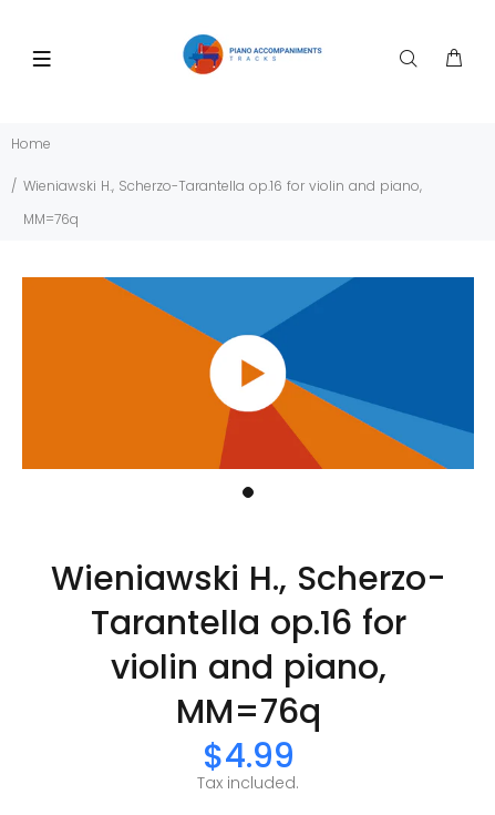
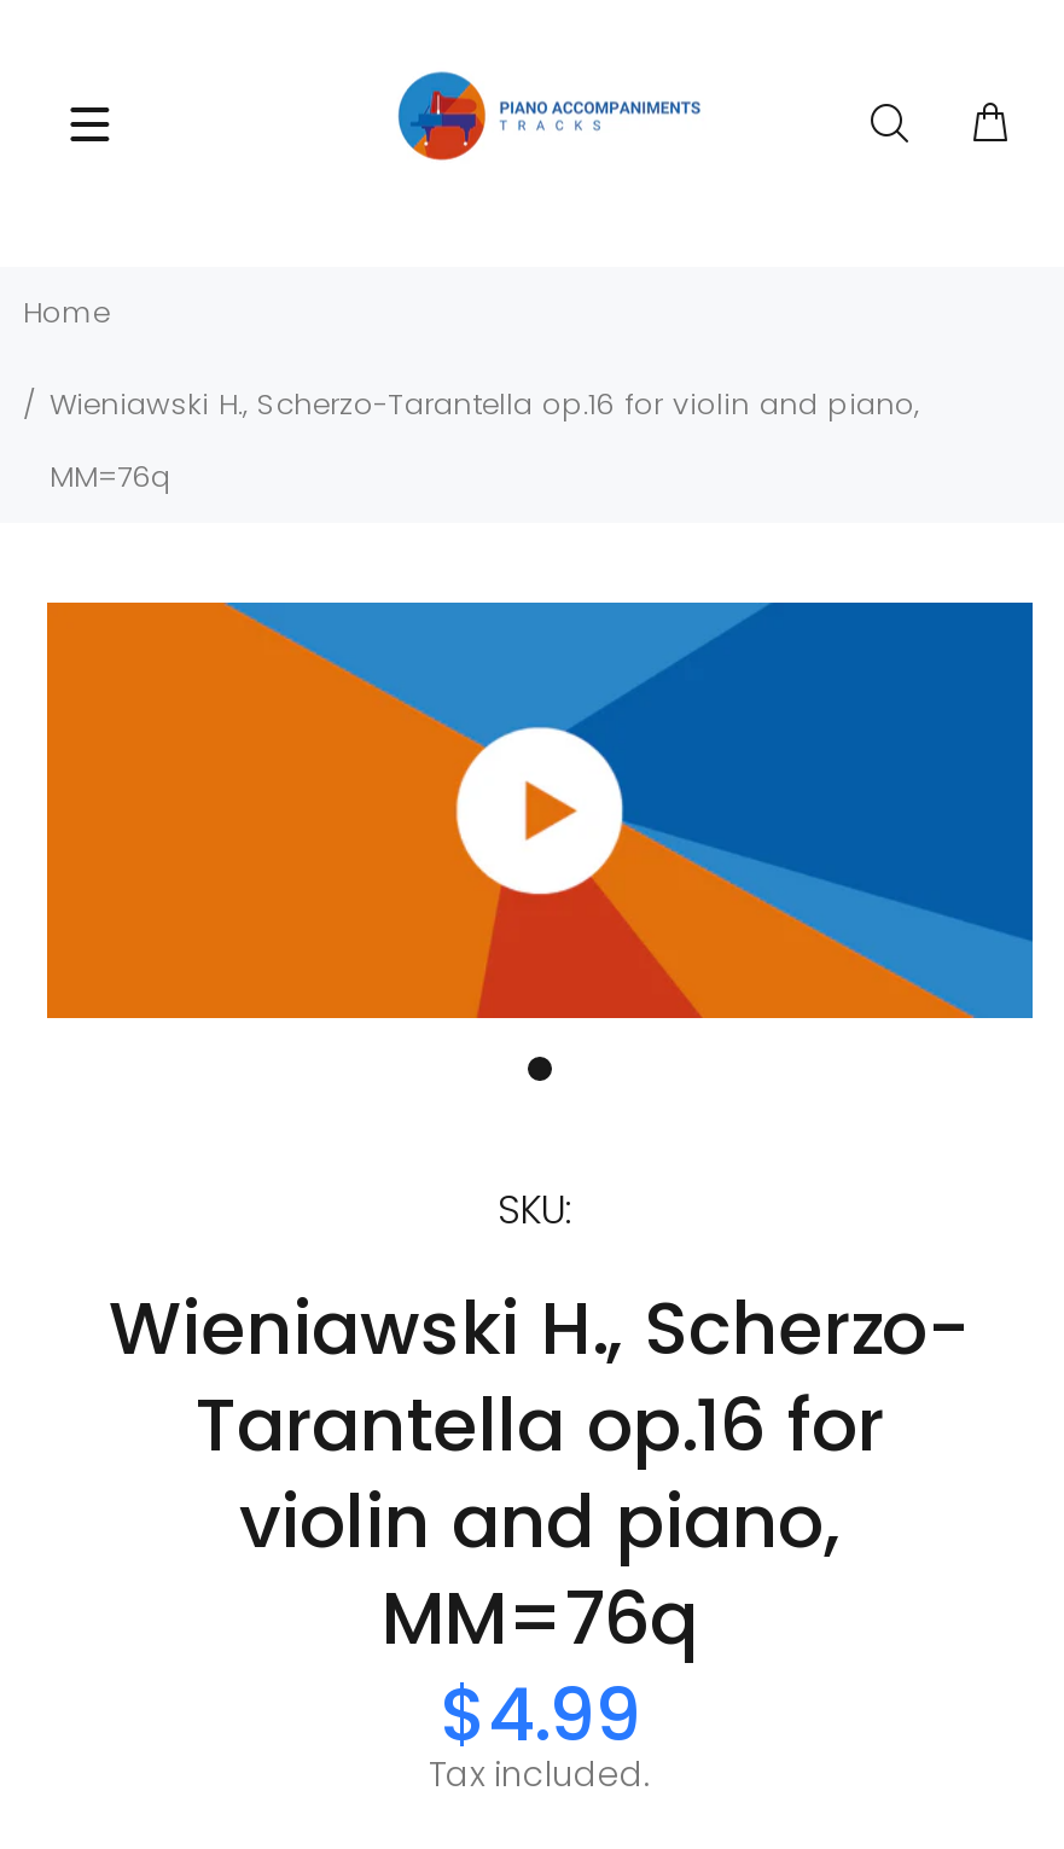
none -> [498,1183,572,1238] SKU:

